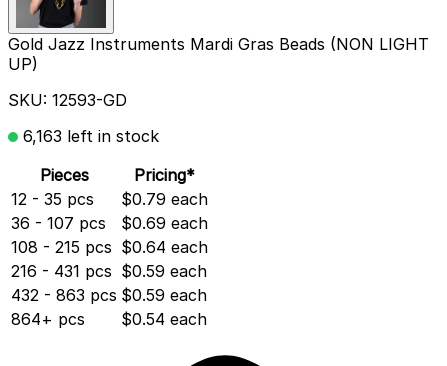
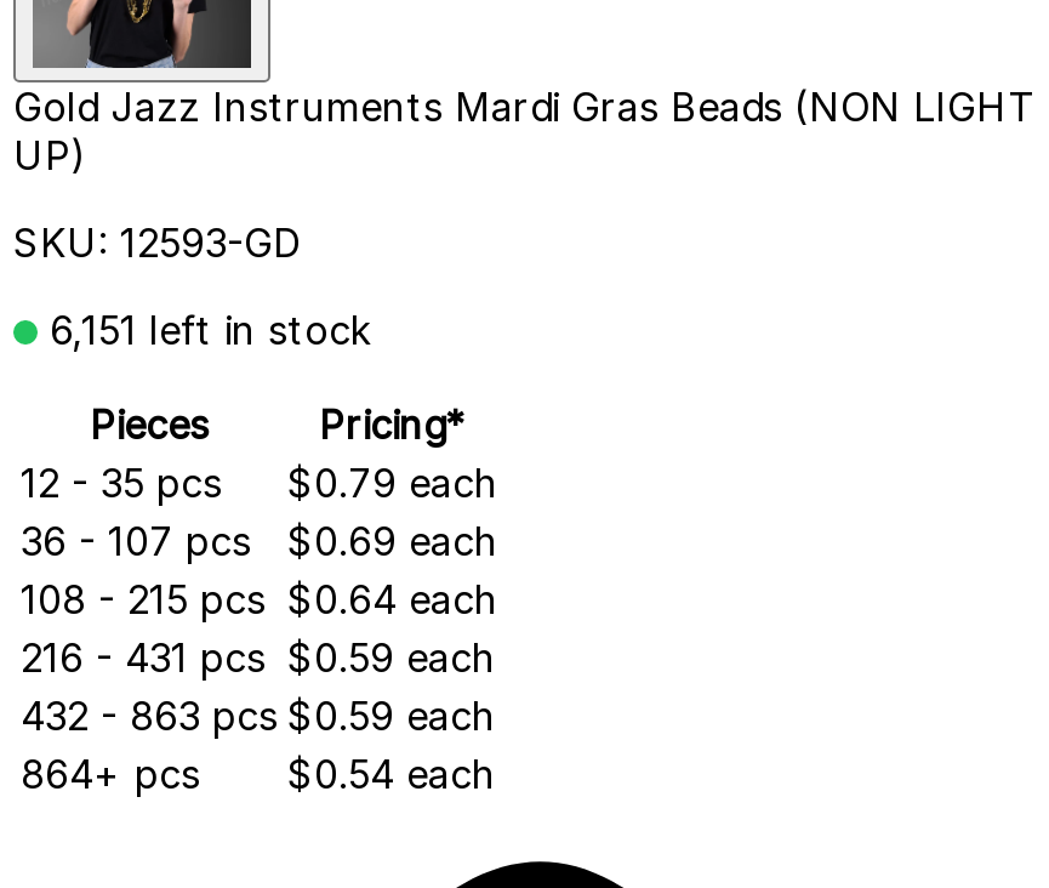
[23,126,159,146] 6,163 left in stock -> [50,305,372,354] 6,151 left in stock

